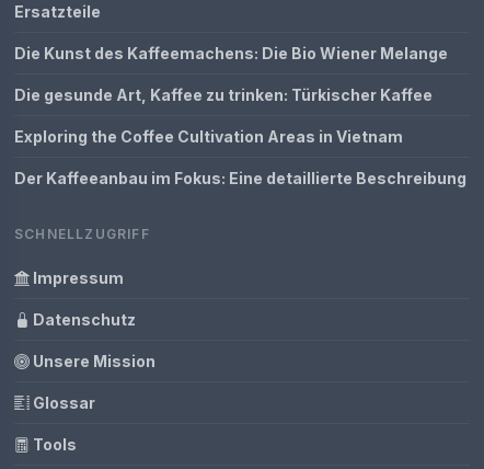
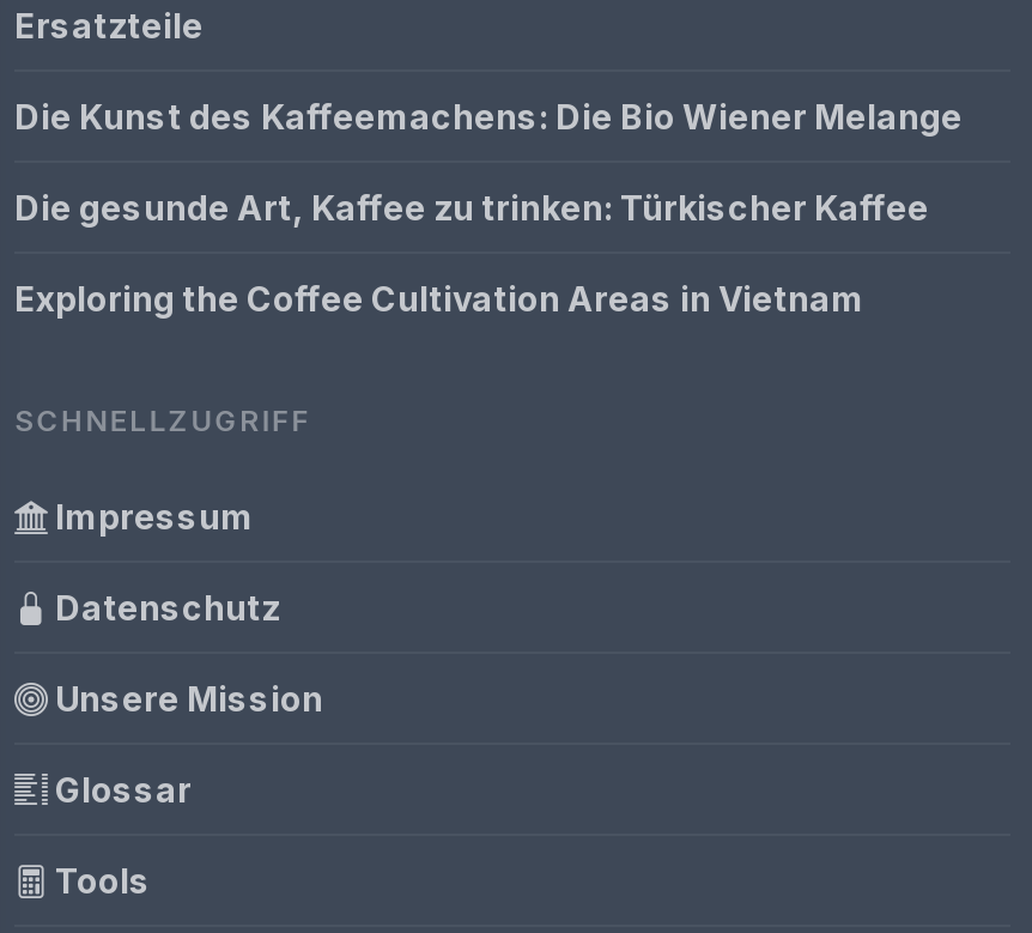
[14,169,466,187] Der Kaffeeanbau im Fokus: Eine detaillierte Beschreibung -> none

